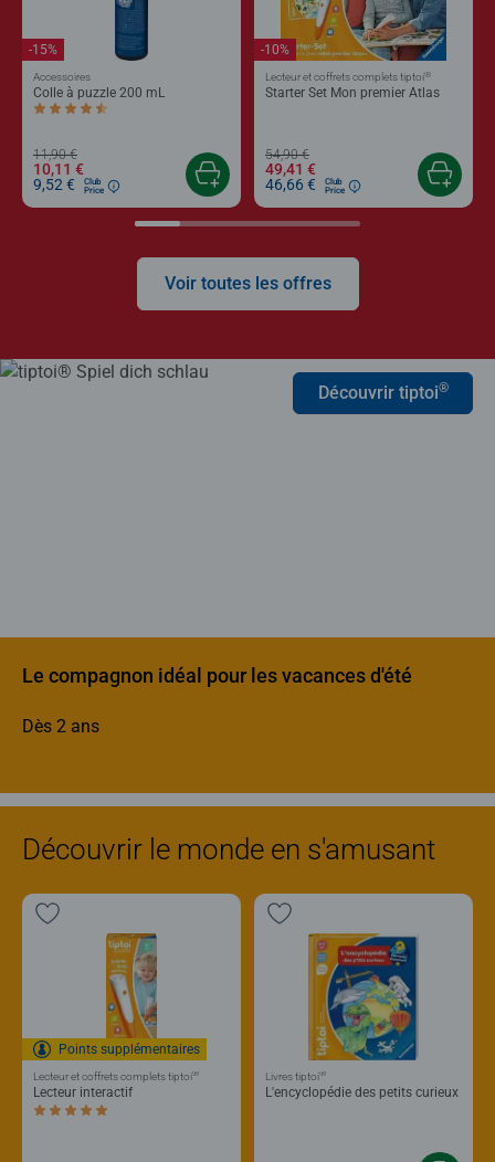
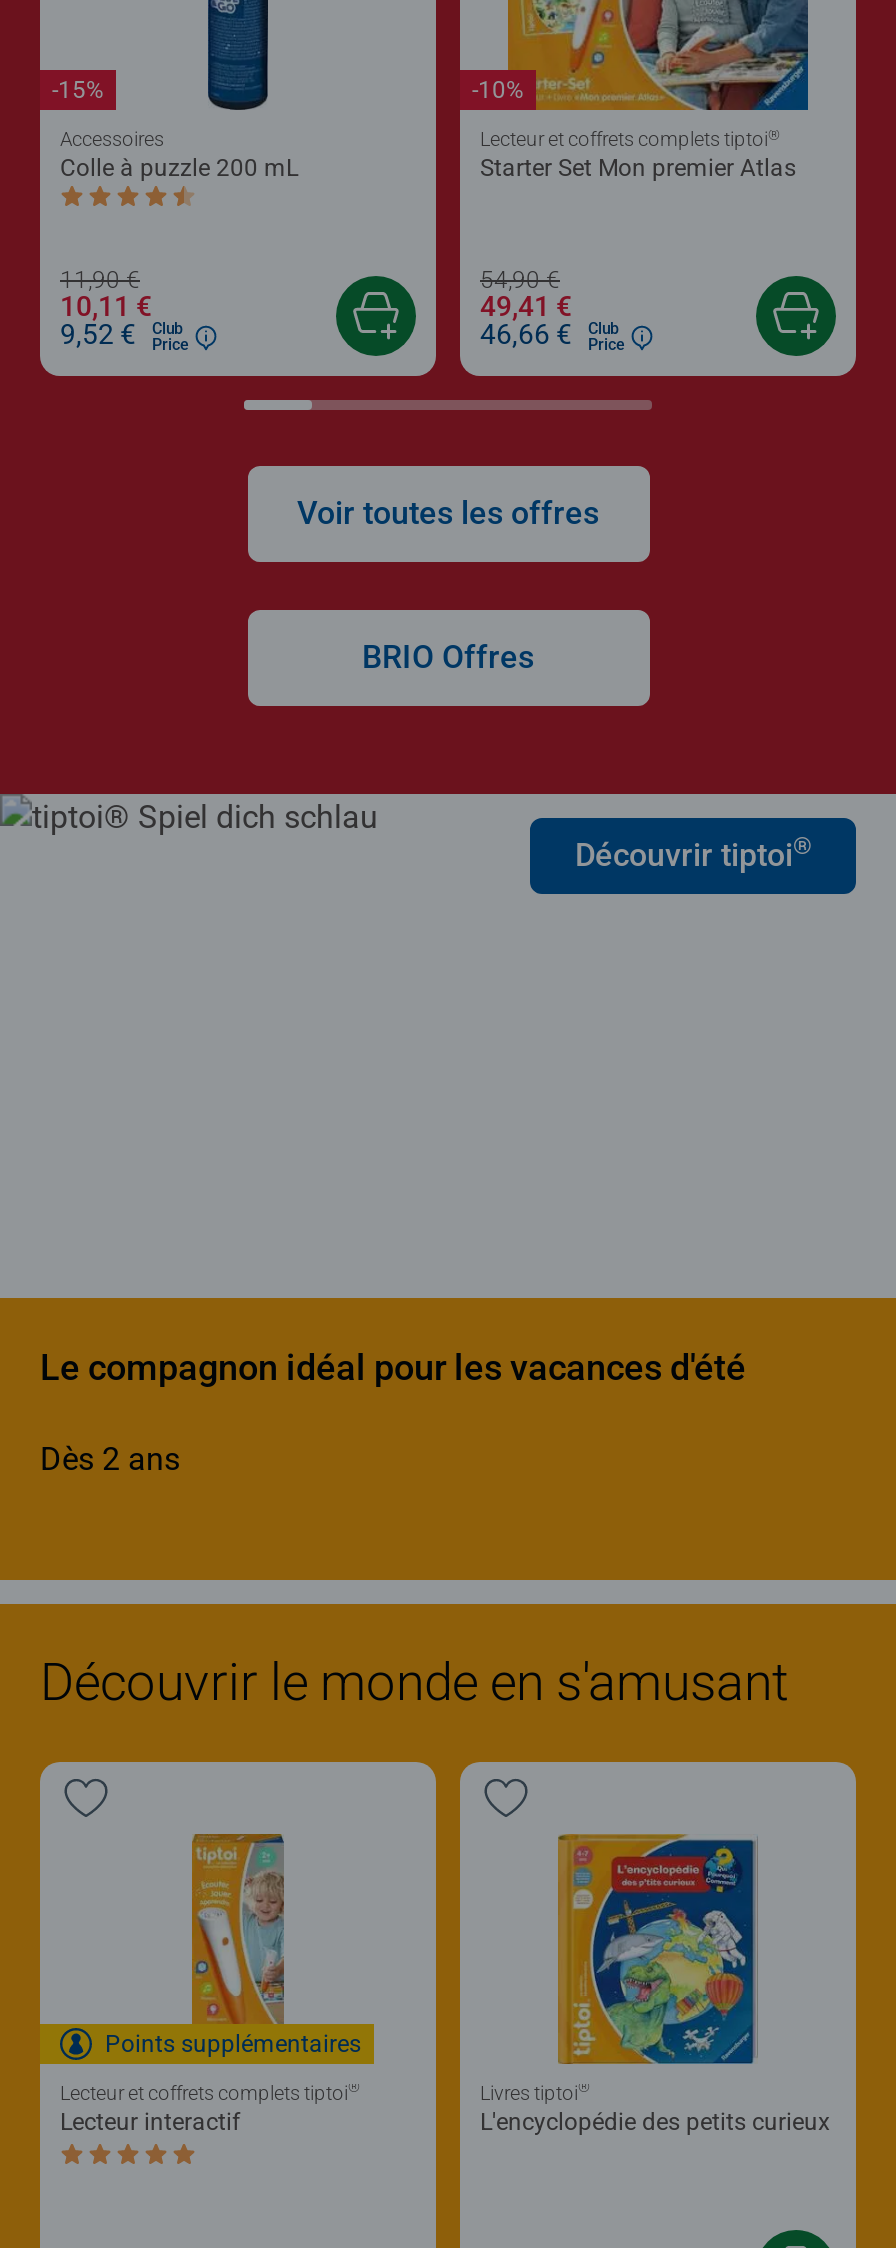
none -> [362,639,534,677] BRIO Offres

